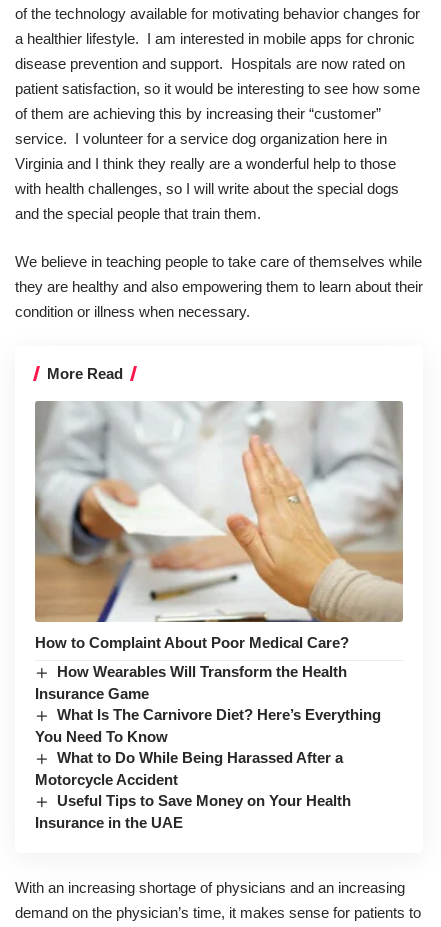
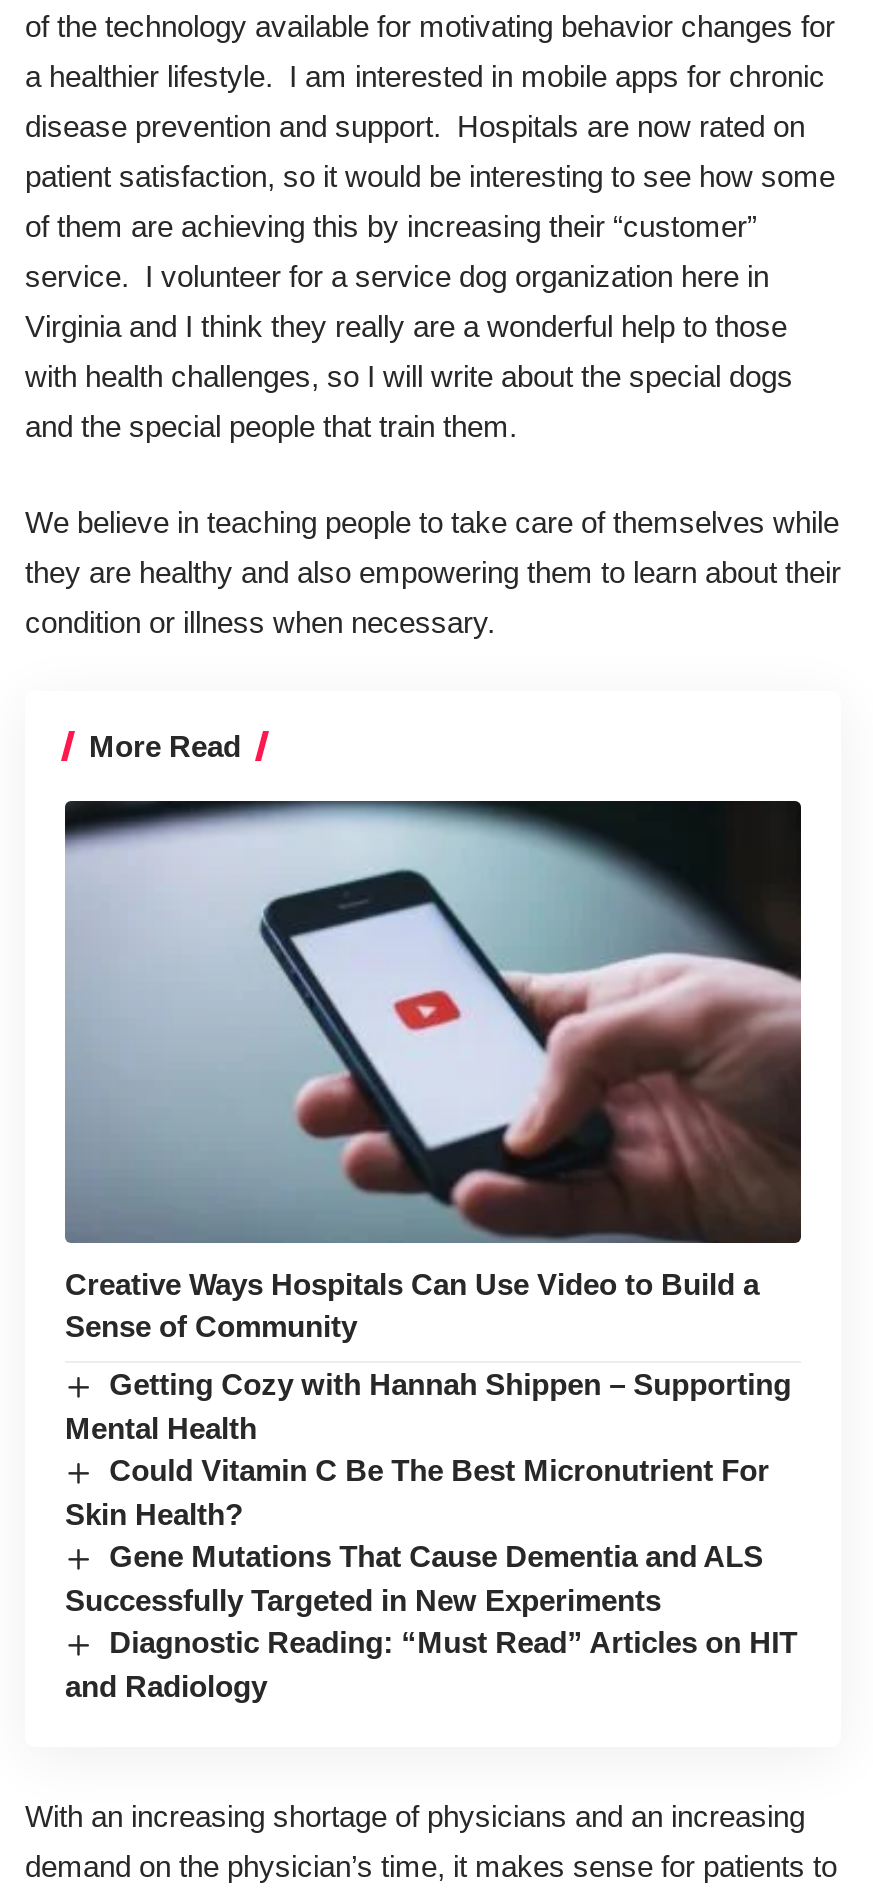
[34,400,404,651] [image] | How to Complaint About Poor Medical Care? -> [65,799,803,1343] [image] | Creative Ways Hospitals Can Use Video to Build a | Sense of Community
[35,663,381,831] How Wearables Will Transform the Health | Insurance Game | What Is The Carnivore Diet? Here’s Everything | You Need To Know | What to Do While Being Harassed After a | Motorcycle Accident | Useful Tips to Save Money on Your Health | Insurance in the UAE -> [65,1367,797,1703] Getting Cozy with Hannah Shippen – Supporting | Mental Health | Could Vitamin C Be The Best Micronutrient For | Skin Health? | Gene Mutations That Cause Dementia and ALS | Successfully Targeted in New Experiments | Diagnostic Reading: “Must Read” Articles on HIT | and Radiology

